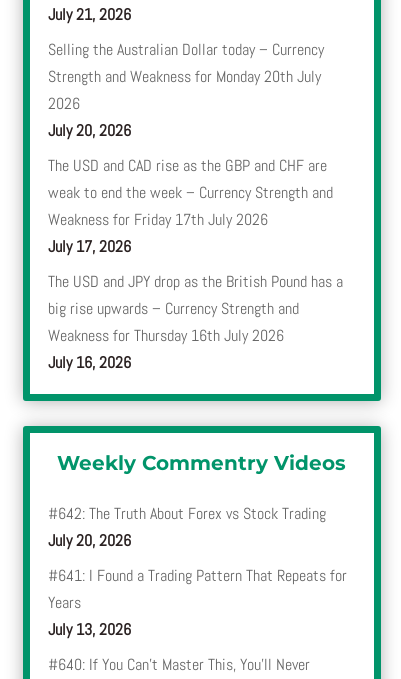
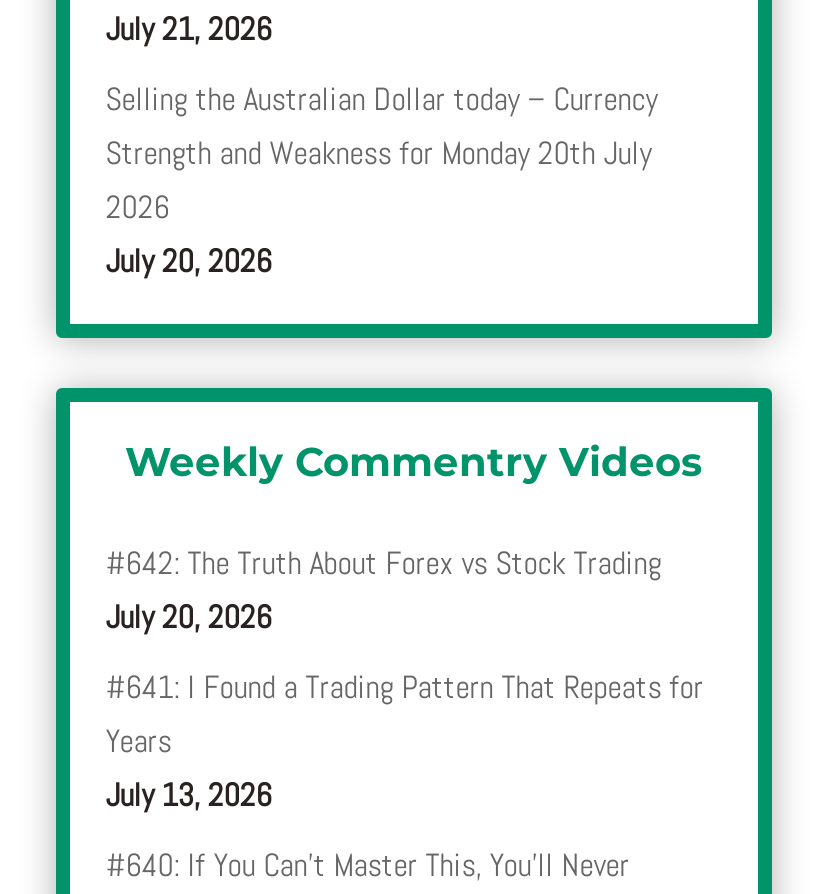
[48,155,343,373] The USD and CAD rise as the GBP and CHF are | weak to end the week – Currency Strength and | Weakness for Friday 17th July 2026 | July 17, 2026 | The USD and JPY drop as the British Pound has a | big rise upwards – Currency Strength and | Weakness for Thursday 16th July 2026 | July 16, 2026 -> none

